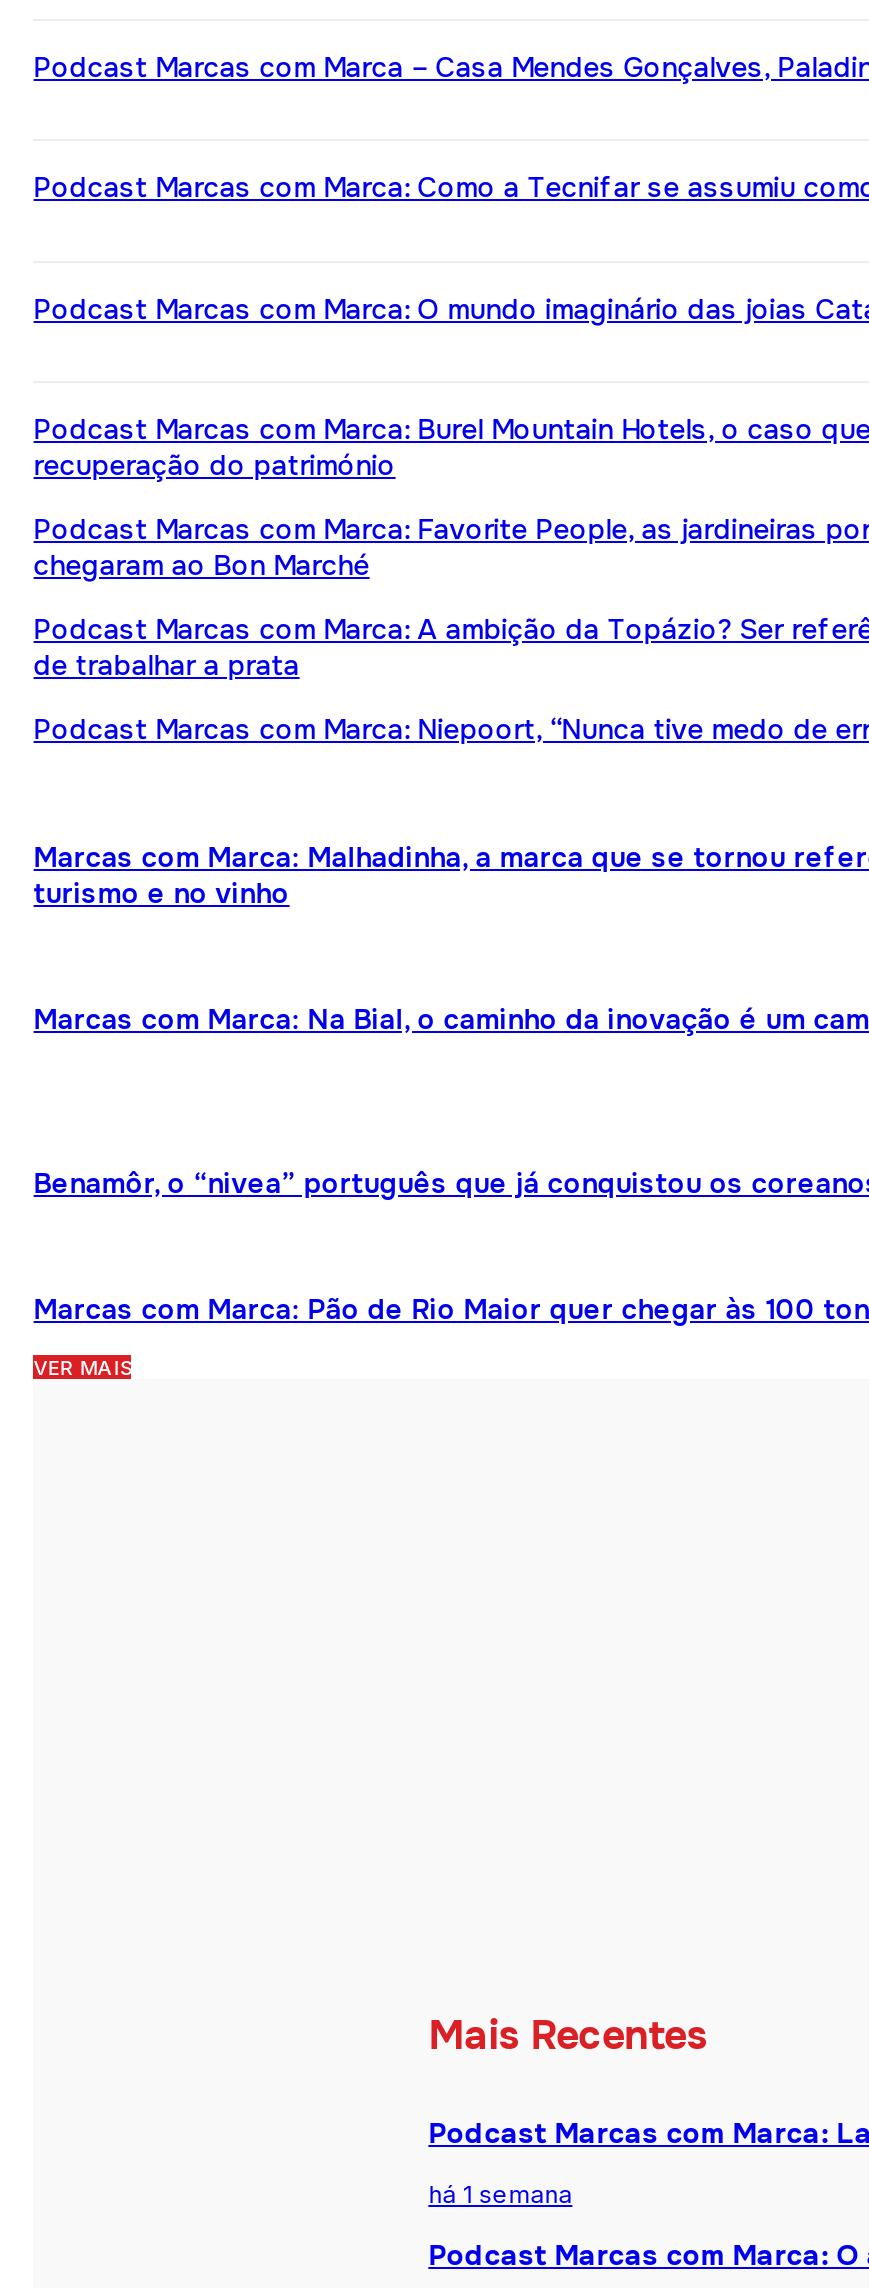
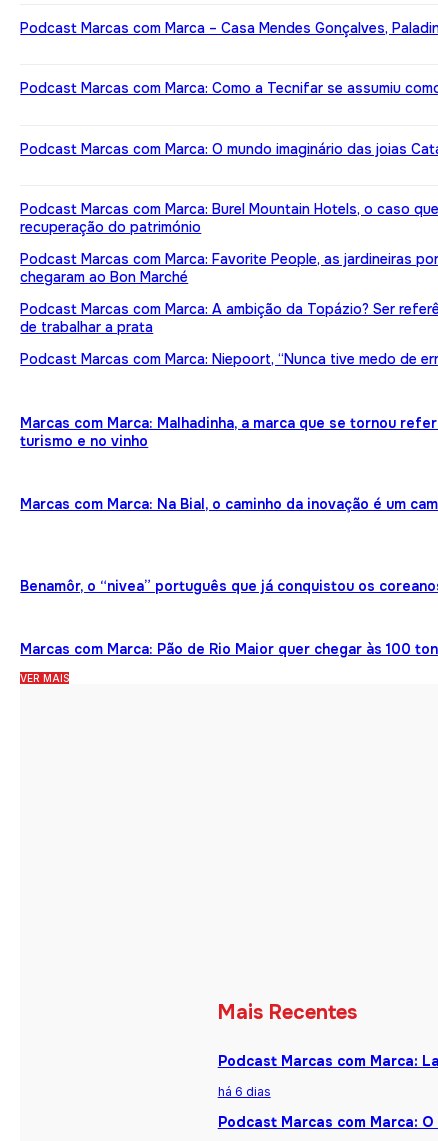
[428,2179,572,2209] há 1 semana -> [218,1084,271,1099] há 6 dias

